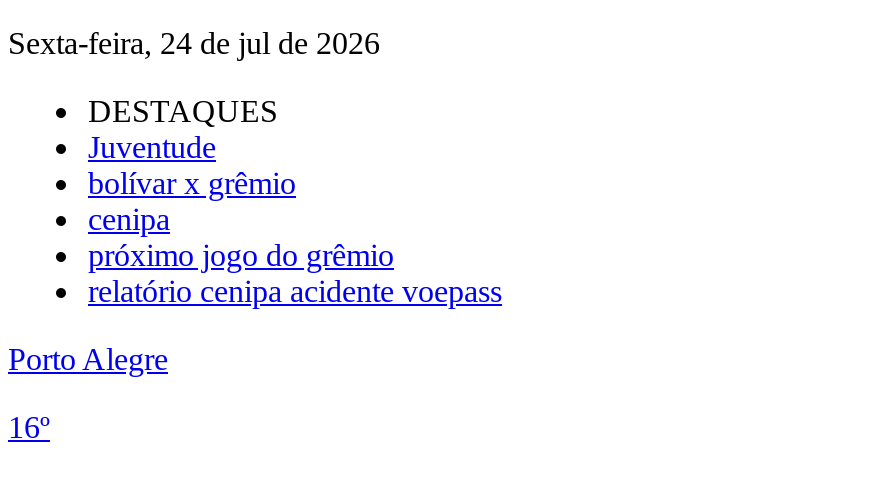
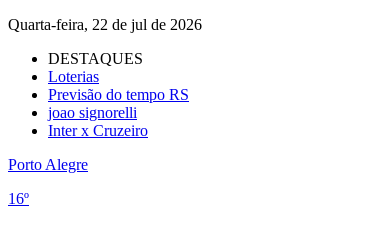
[8,26,380,60] Sexta-feira, 24 de jul de 2026 -> [8,16,202,33] Quarta-feira, 22 de jul de 2026
[88,130,502,308] Juventude | bolívar x grêmio | cenipa | próximo jogo do grêmio | relatório cenipa acidente voepass -> [48,68,189,139] Loterias | Previsão do tempo RS | joao signorelli | Inter x Cruzeiro

